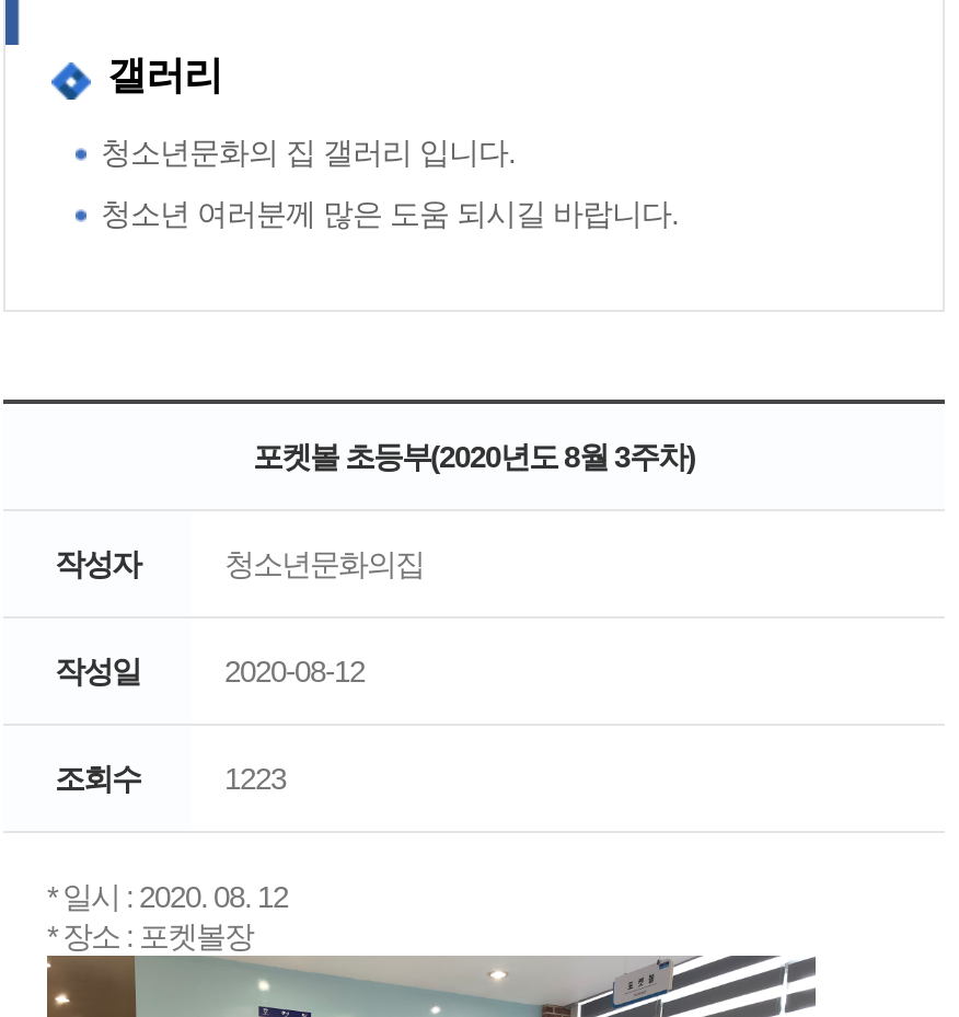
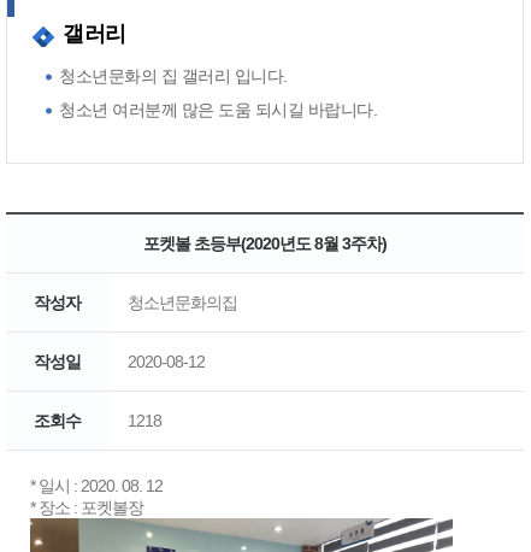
[224,761,286,796] 1223 -> [128,411,161,430] 1218

